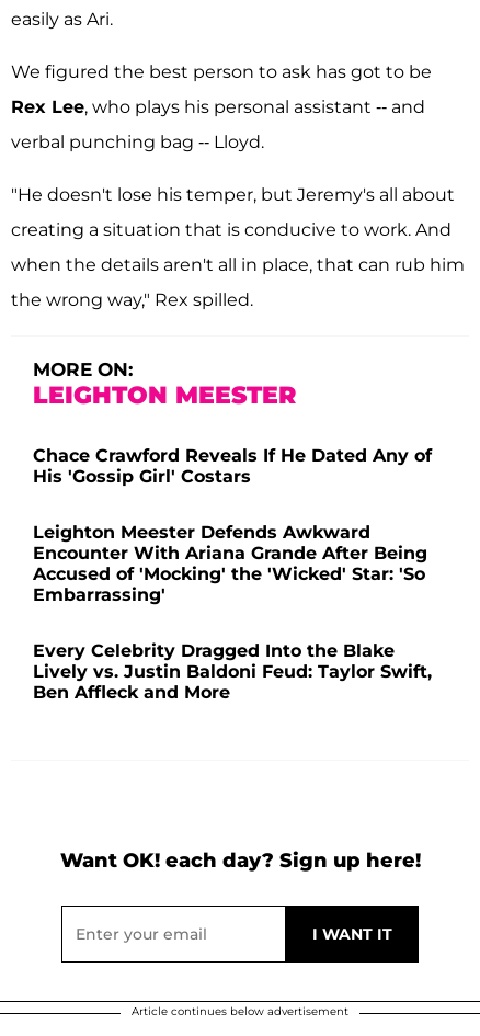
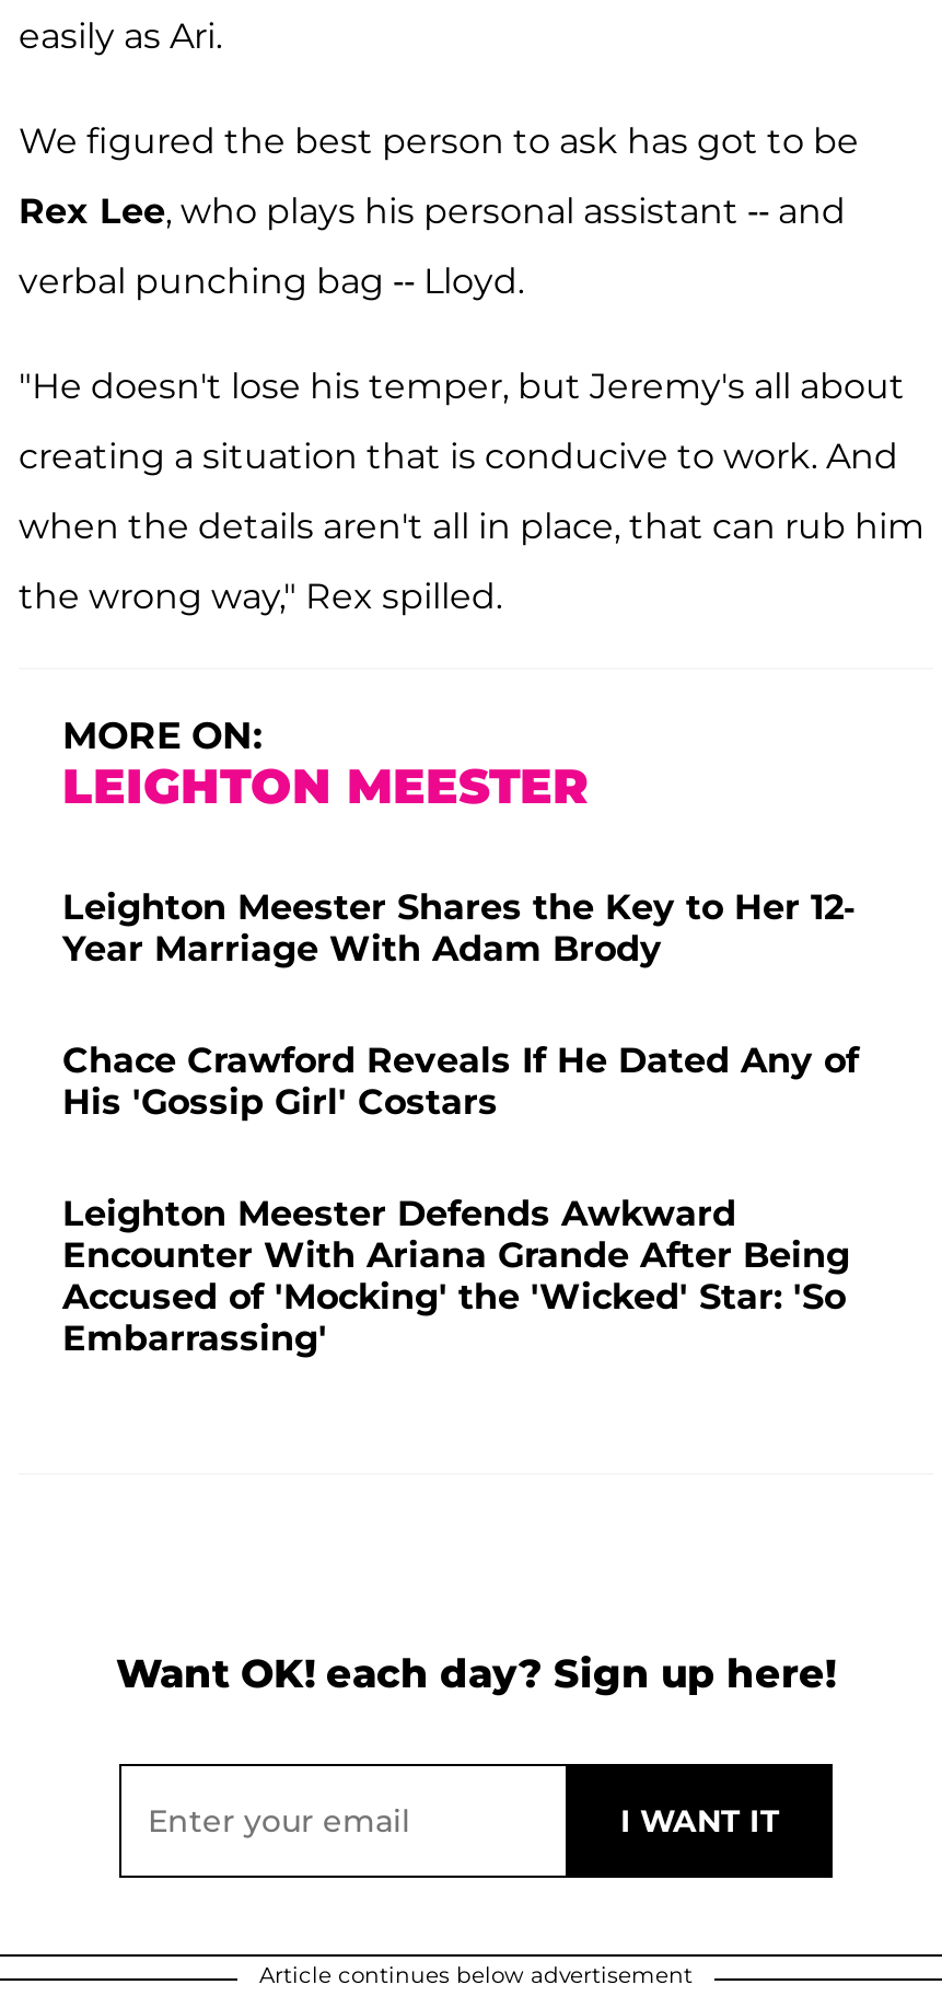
none -> [62,885,854,969] Leighton Meester Shares the Key to Her 12- | Year Marriage With Adam Brody
moved [33,445,432,605] -> [62,1039,859,1358]: Chace Crawford Reveals If He Dated Any of | His 'Gossip Girl' Costars | Leighton Meester Defends Awkward | Encounter With Ariana Grande After Being | Accused of 'Mocking' the 'Wicked' Star: 'So | Embarrassing'
[33,640,432,702] Every Celebrity Dragged Into the Blake | Lively vs. Justin Baldoni Feud: Taylor Swift, | Ben Affleck and More -> none

